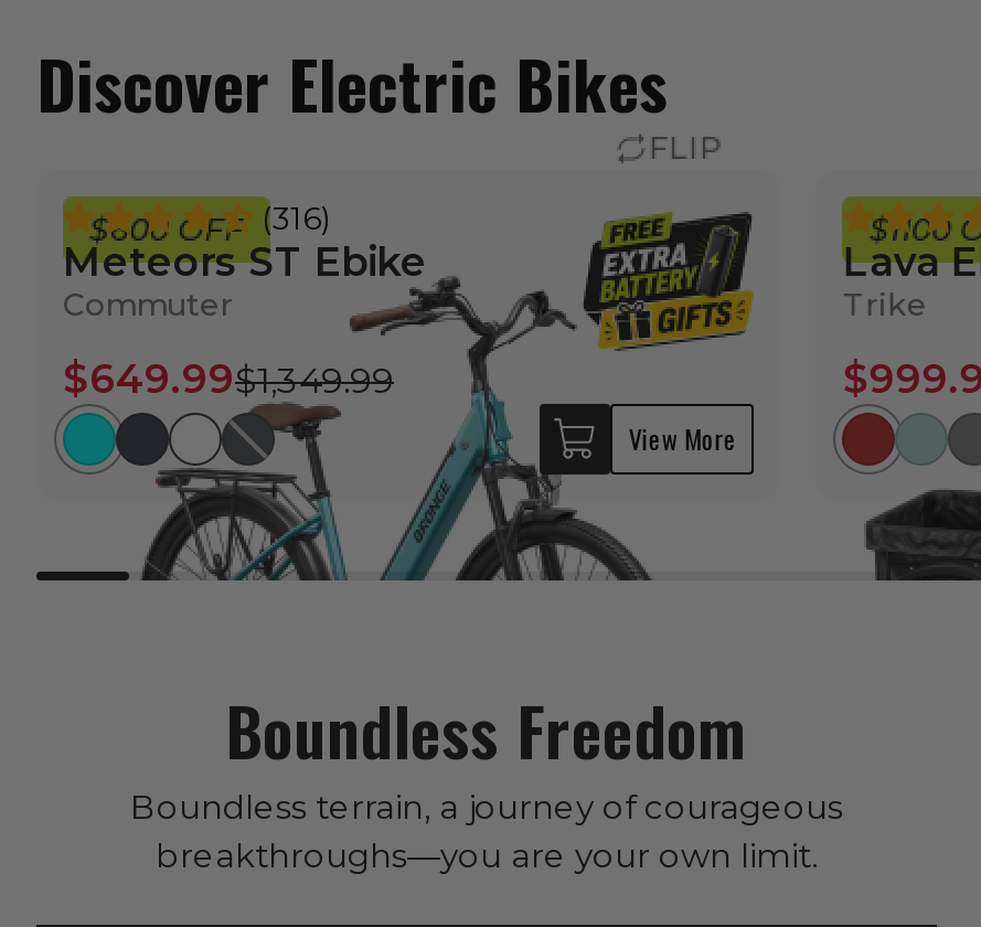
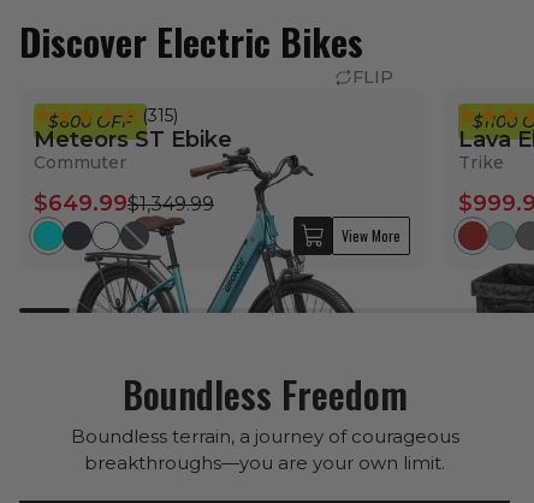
[262,198,330,237] (316) -> [142,104,178,126] (315)
[582,210,756,353] [image] -> none

